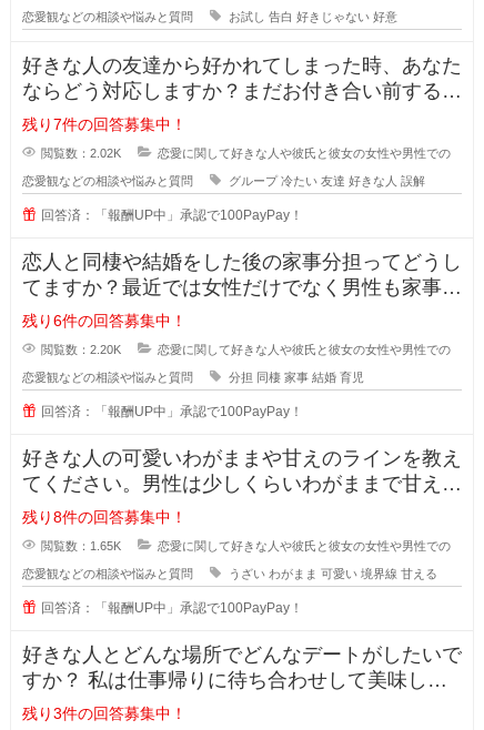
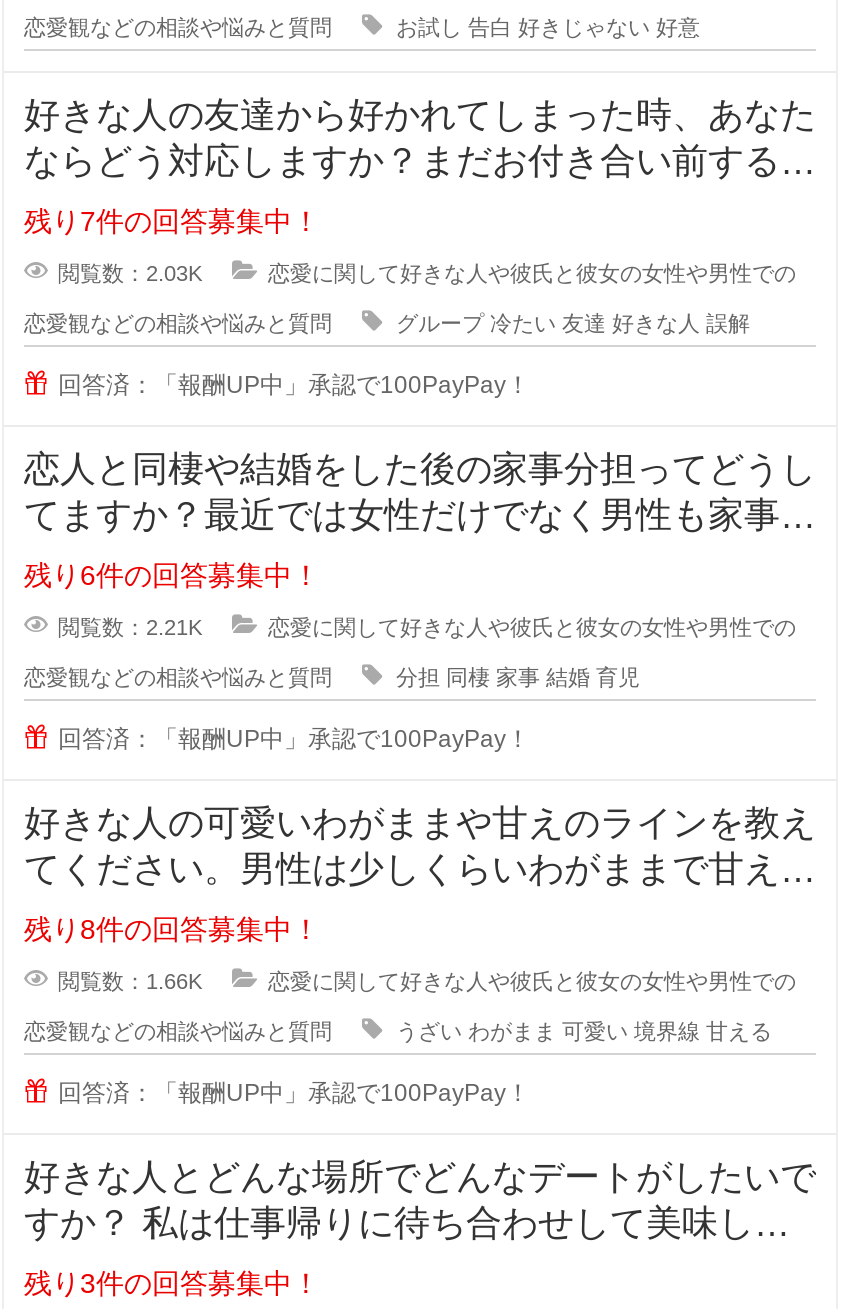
[41,147,121,160] 閲覧数：2.02K -> [58,261,202,285] 閲覧数：2.03K
[41,343,121,356] 閲覧数：2.20K -> [58,615,202,639] 閲覧数：2.21K
[41,539,121,553] 閲覧数：1.65K -> [58,969,202,993] 閲覧数：1.66K

